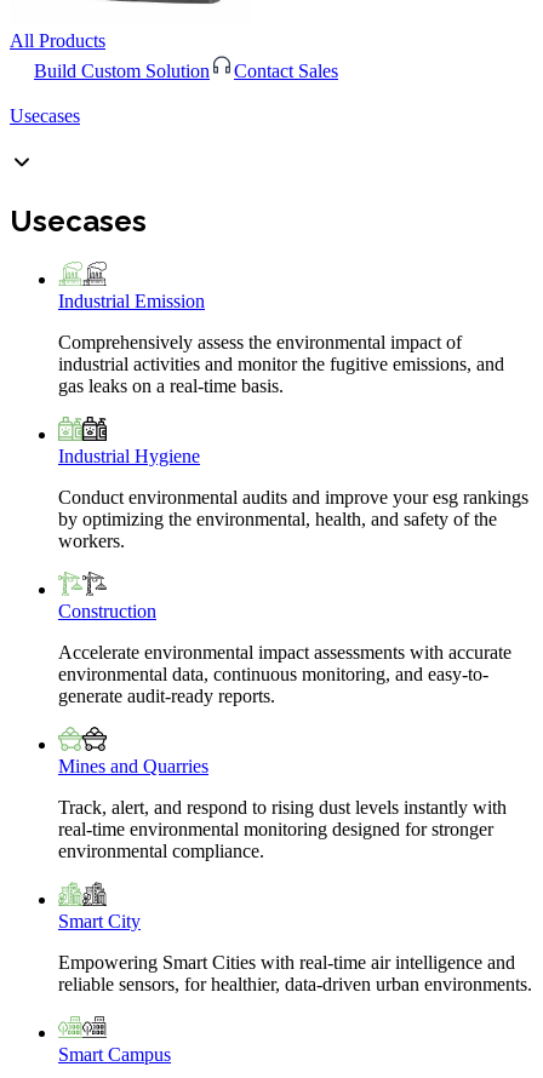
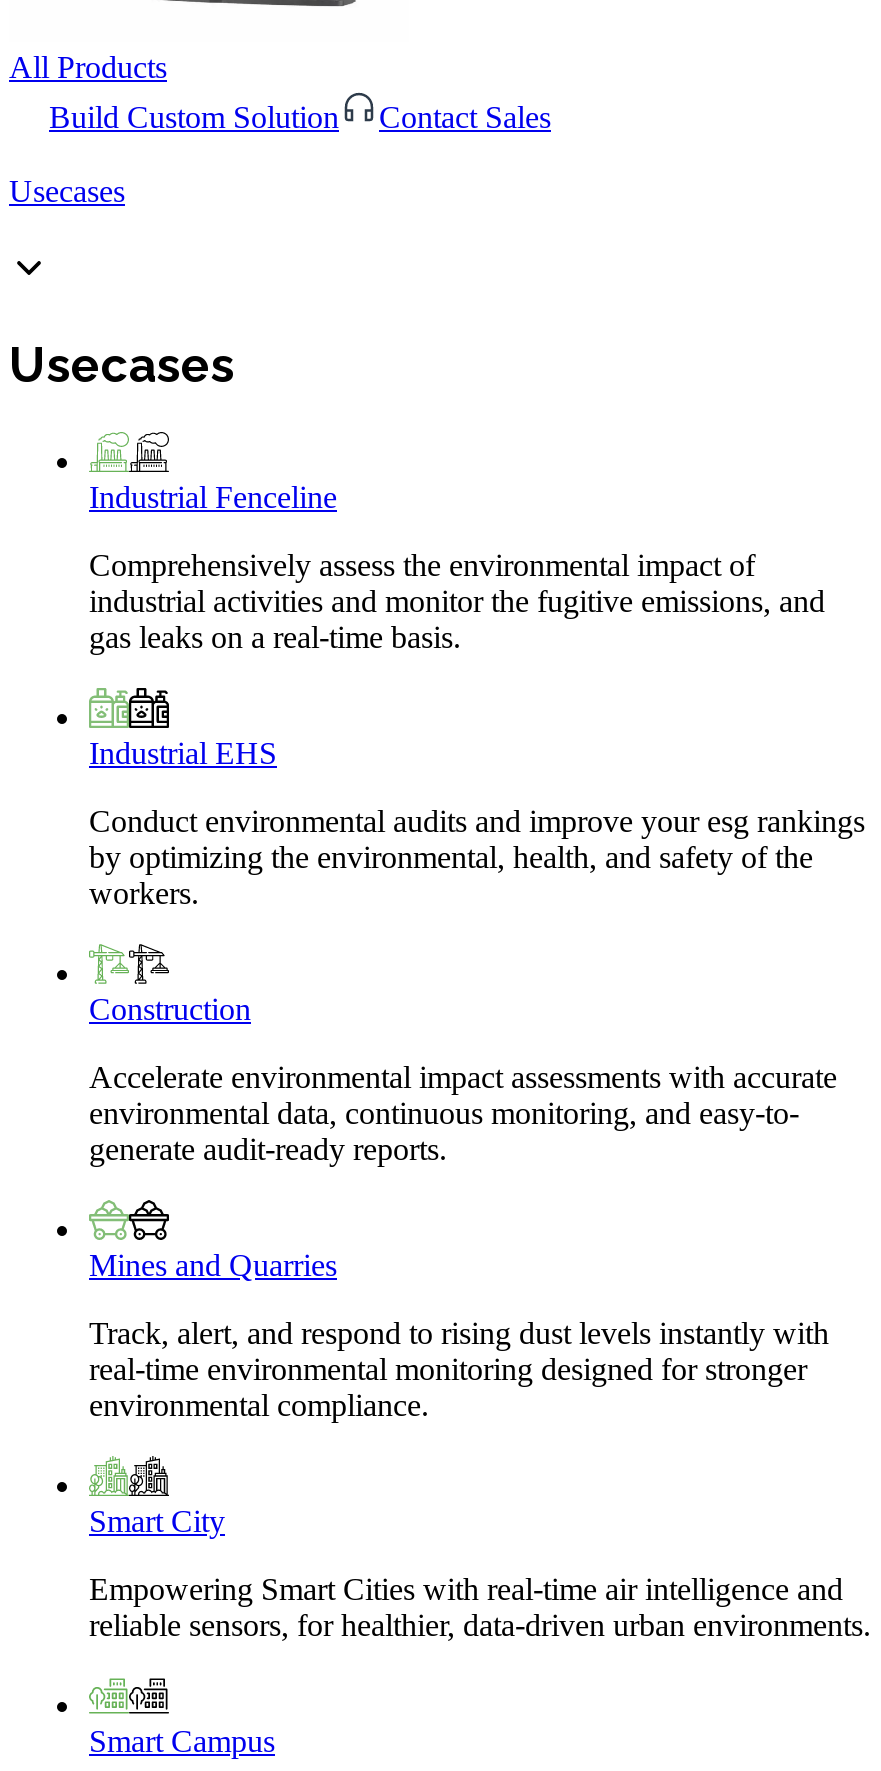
[58,291,205,312] Industrial Emission -> [89,481,337,515] Industrial Fenceline
[58,446,200,467] Industrial Hygiene -> [89,737,277,771] Industrial EHS

